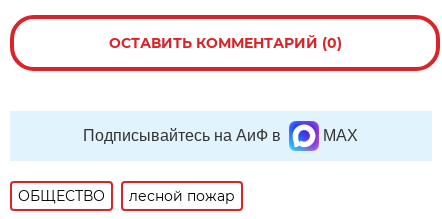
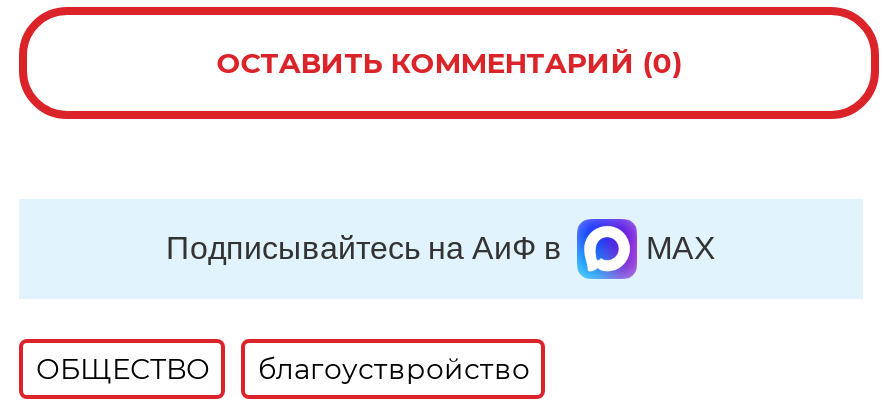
[129,187,235,205] лесной пожар -> [258,351,530,387] благоуствройство

